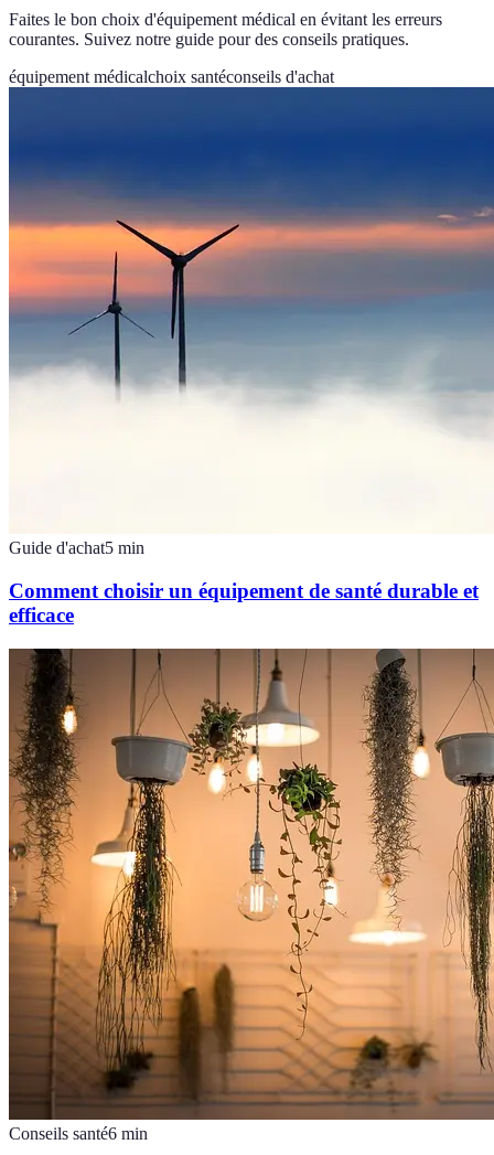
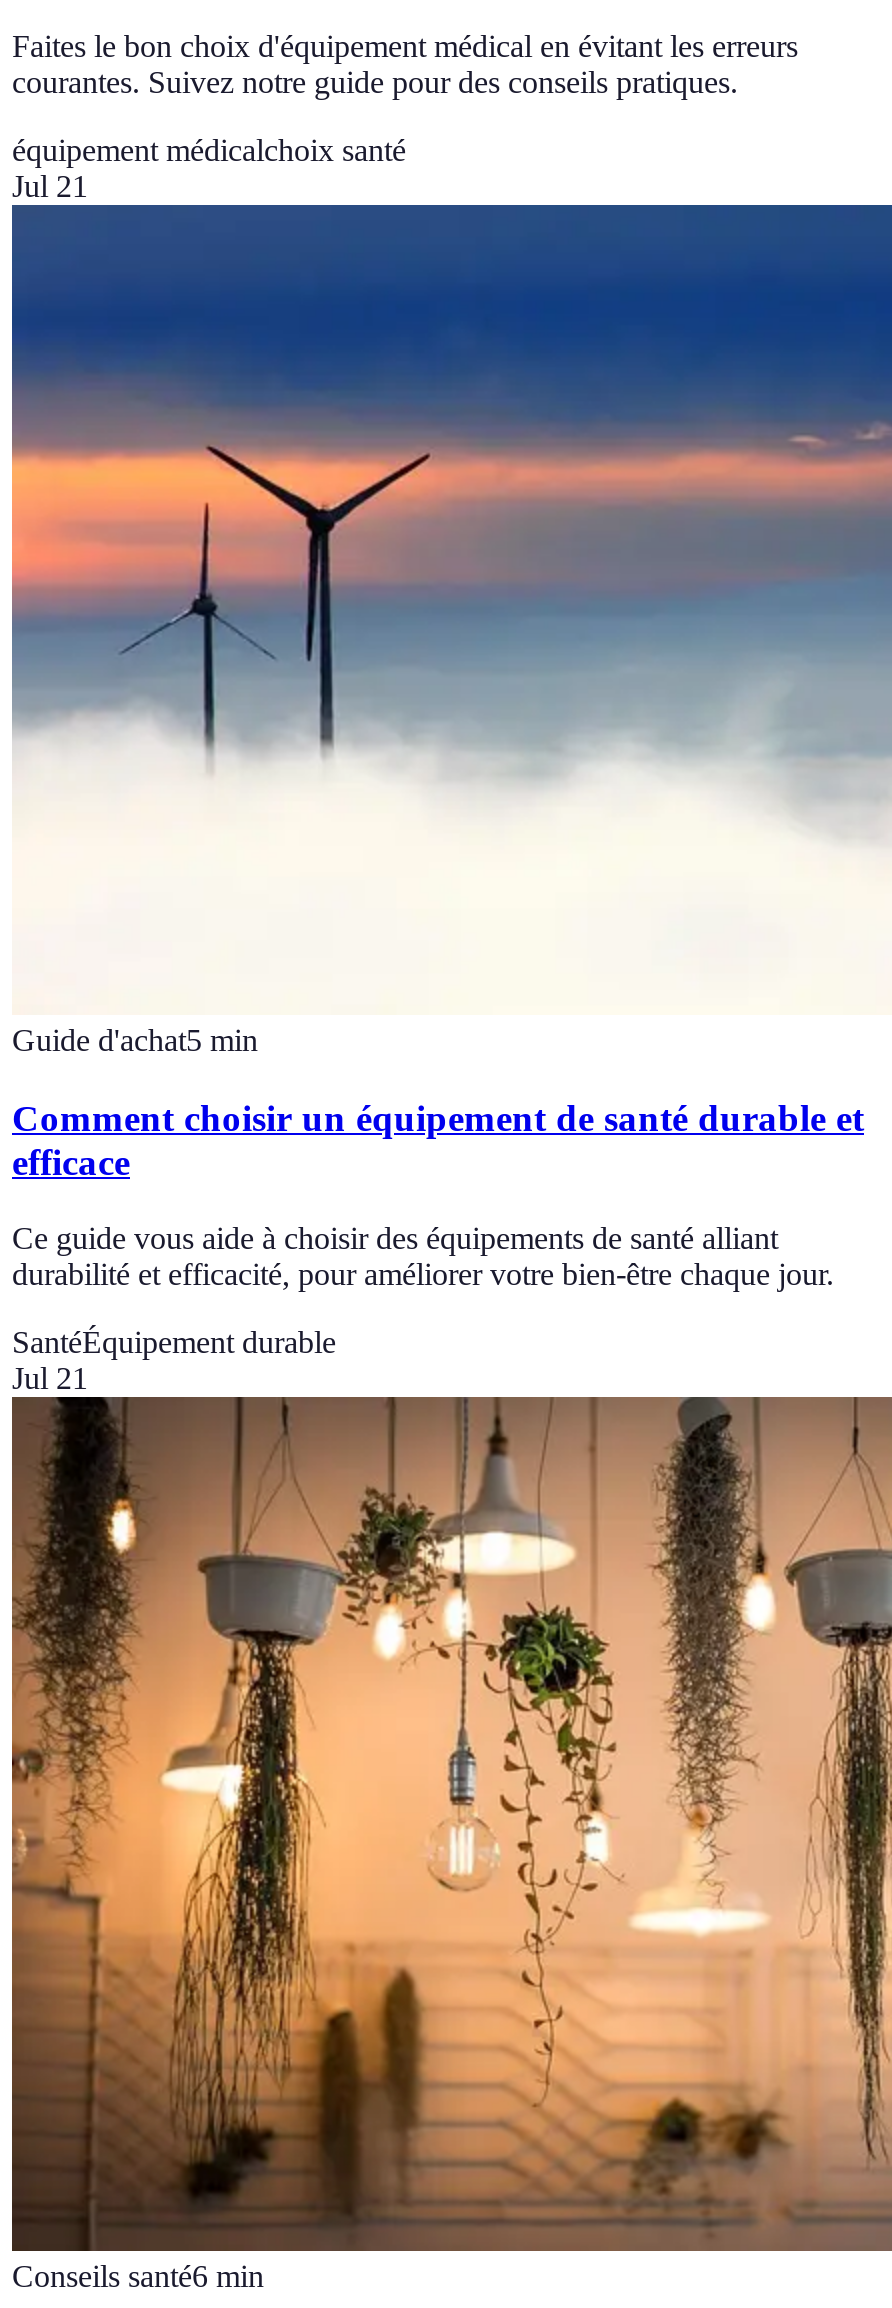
[9,67,334,86] équipement médicalchoix santéconseils d'achat -> [12,132,406,202] équipement médicalchoix santé | Jul 21
none -> [12,1221,834,1395] Ce guide vous aide à choisir des équipements de santé alliant | durabilité et efficacité, pour améliorer votre bien-être chaque jour. | SantéÉquipement durable | Jul 21

